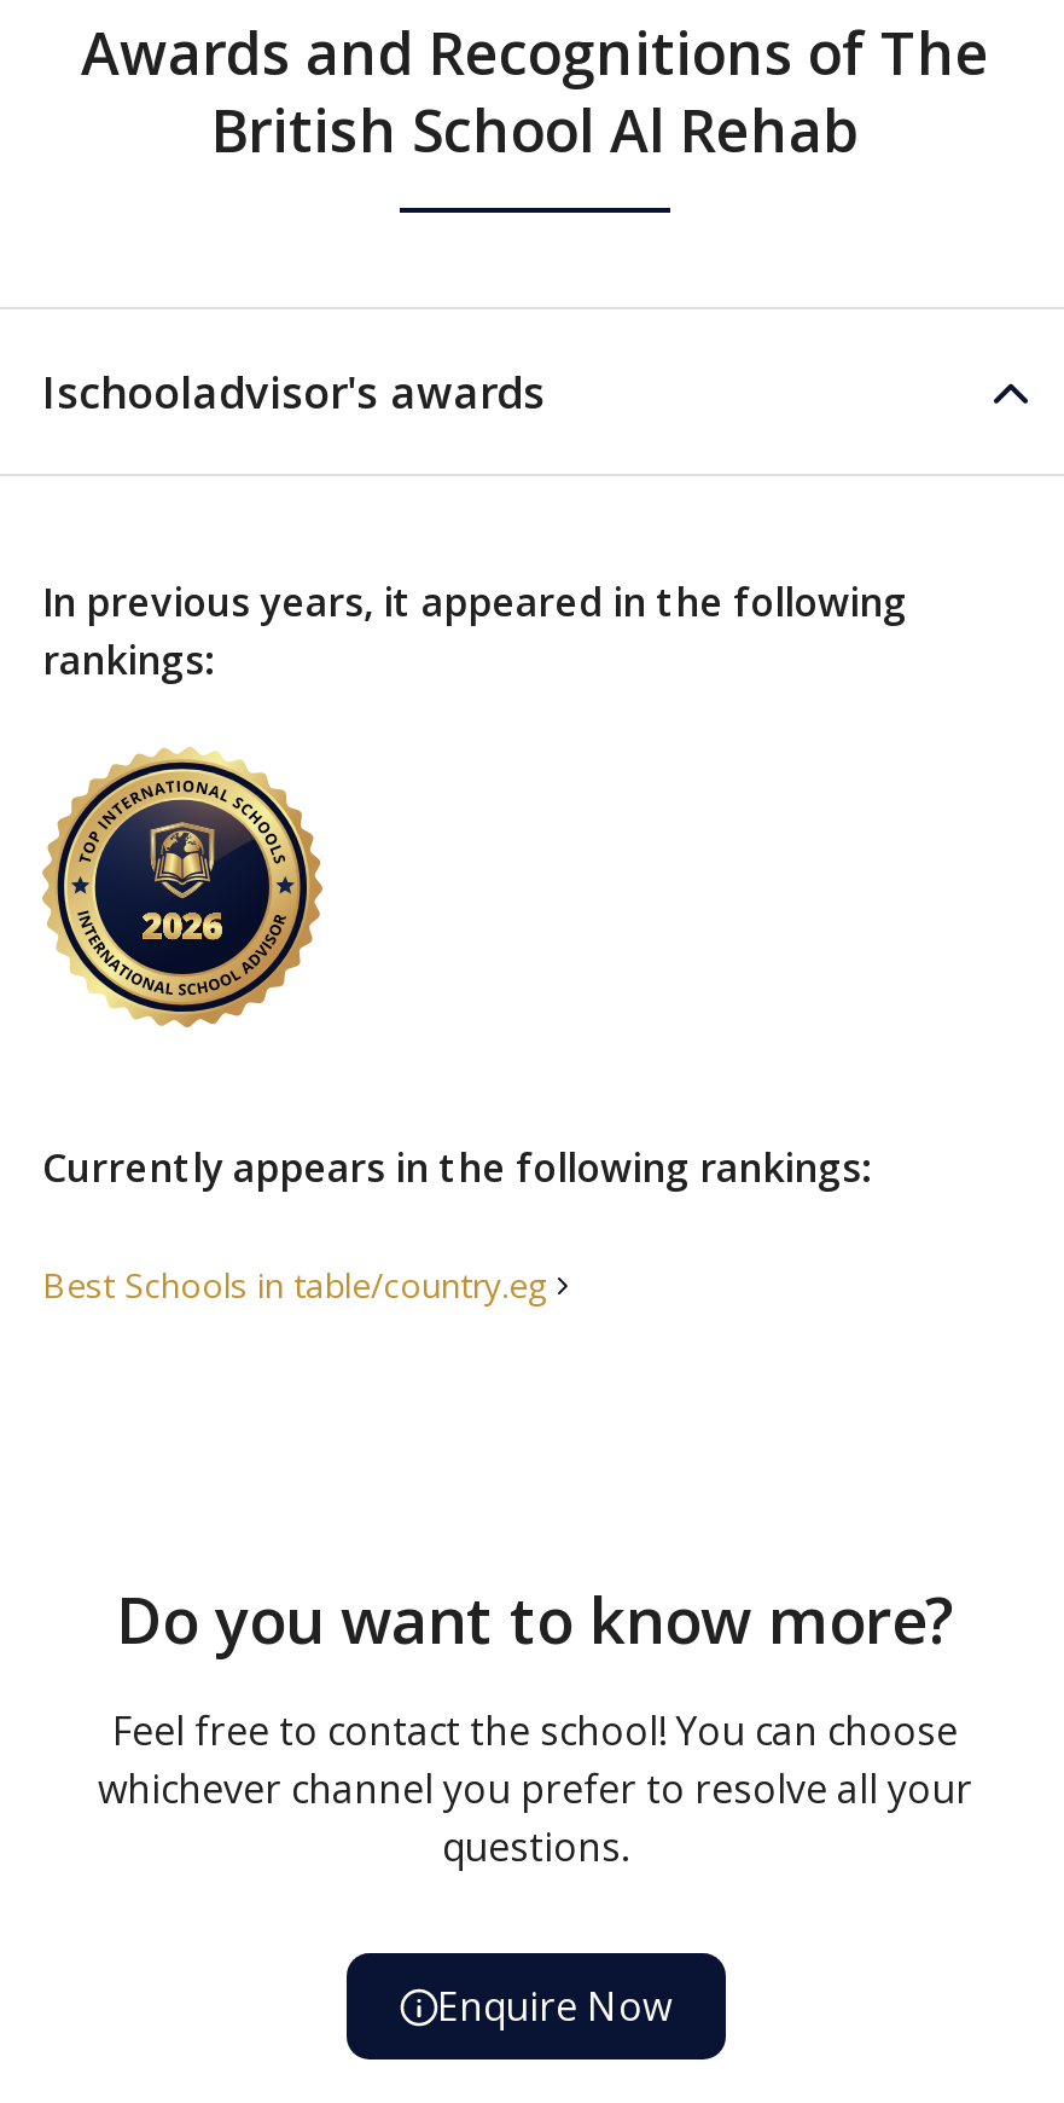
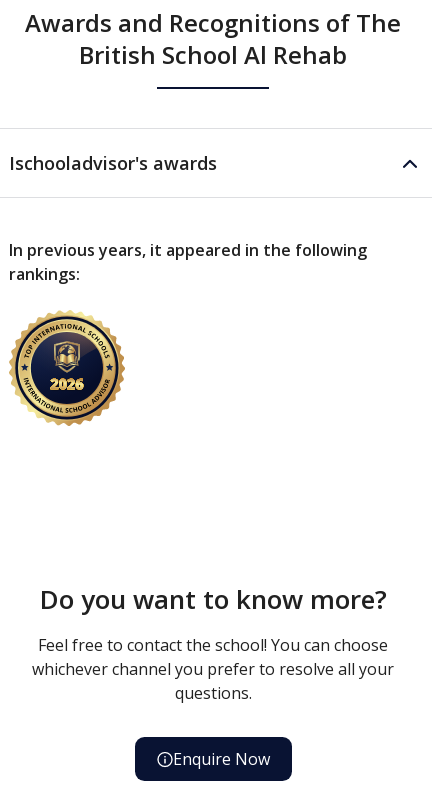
[42,1141,871,1308] Currently appears in the following rankings: | Best Schools in table/country.eg -> none

